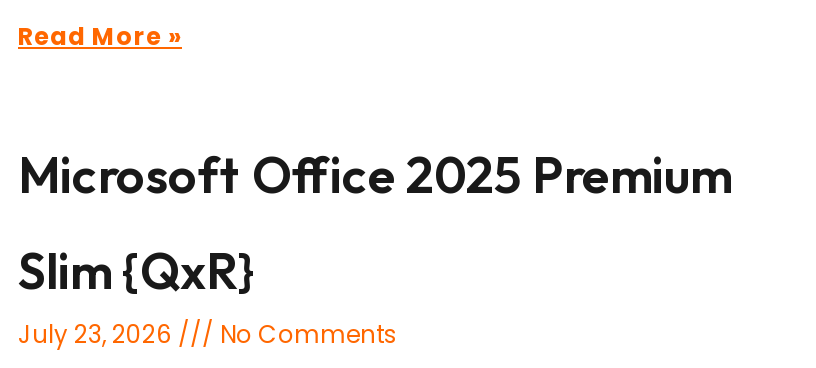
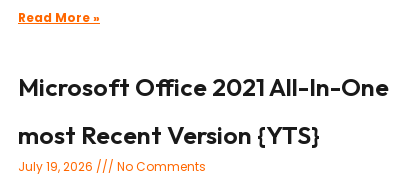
[18,143,732,207] Microsoft Office 2025 Premium -> [18,71,389,103] Microsoft Office 2021 All-In-One
[18,239,256,351] Slim {QxR} | July 23, 2026 -> [18,119,320,175] most Recent Version {YTS} | July 19, 2026

